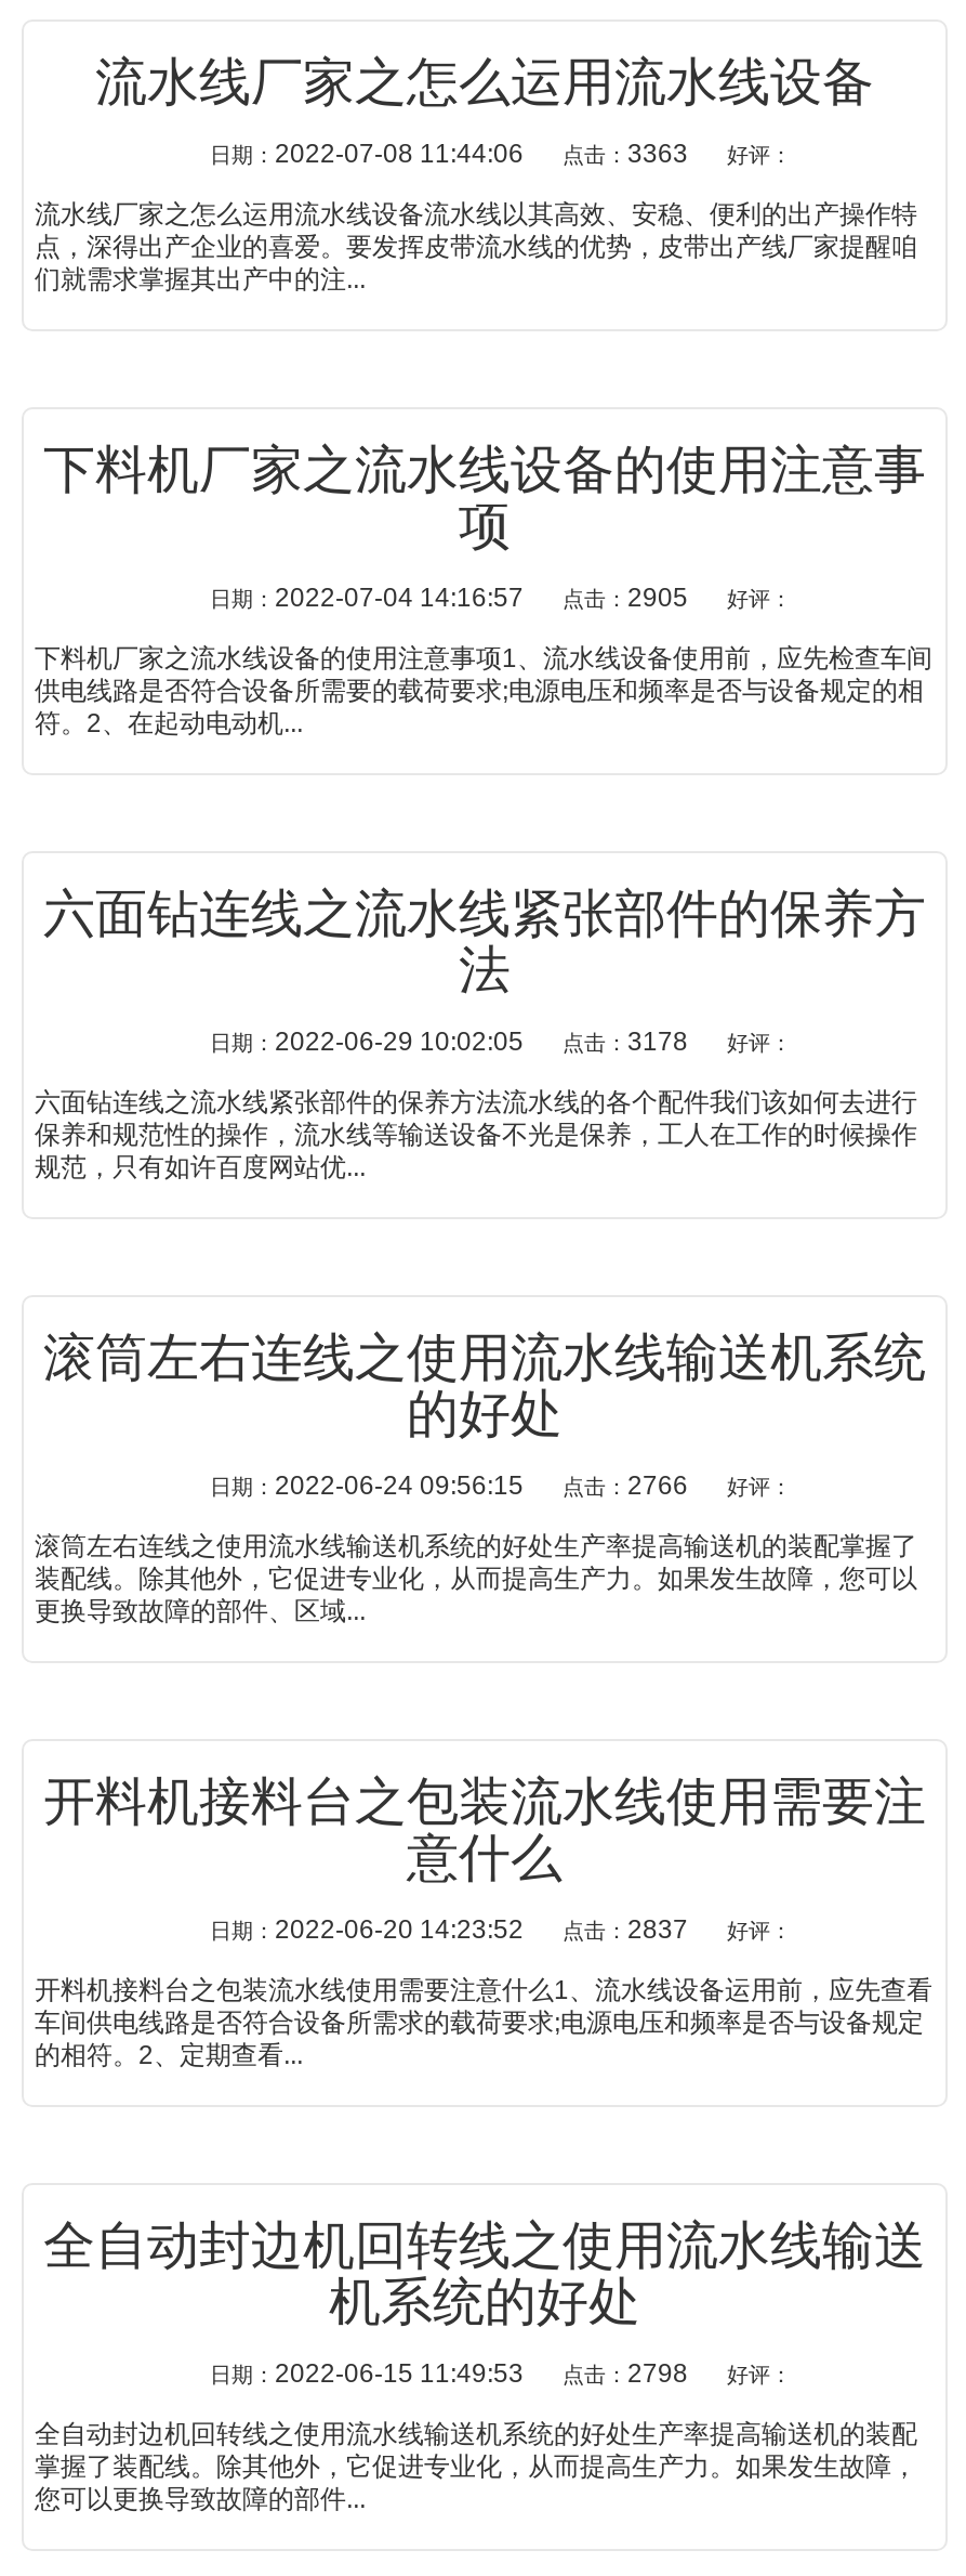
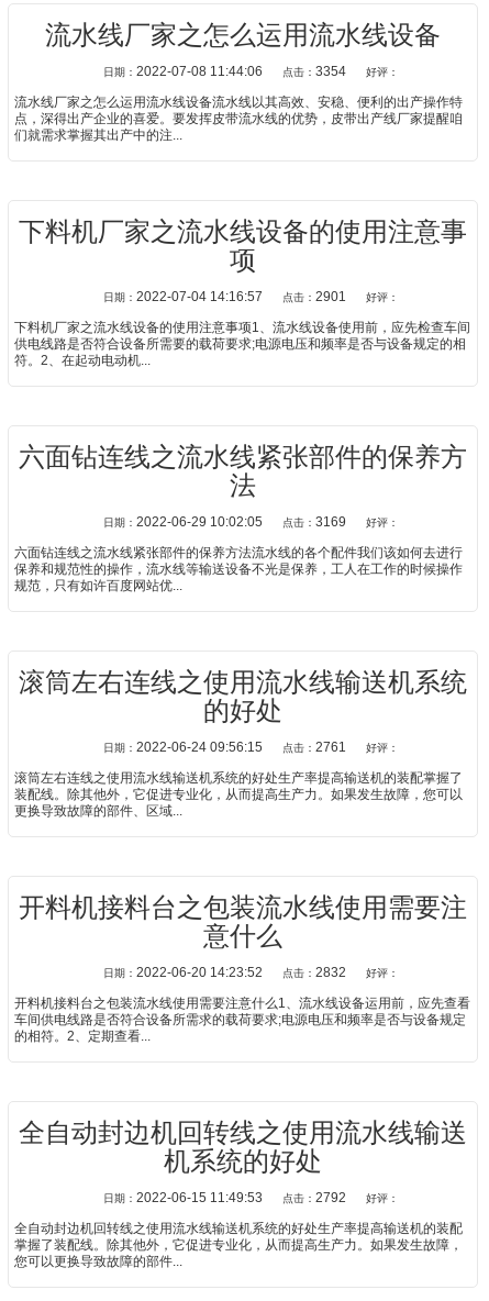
[210,139,792,169] 日期：2022-07-08 11:44:06 点击：3363 好评： -> [103,64,399,79] 日期：2022-07-08 11:44:06 点击：3354 好评：
[210,583,792,613] 日期：2022-07-04 14:16:57 点击：2905 好评： -> [103,289,399,305] 日期：2022-07-04 14:16:57 点击：2901 好评：
[210,1027,792,1057] 日期：2022-06-29 10:02:05 点击：3178 好评： -> [103,514,399,530] 日期：2022-06-29 10:02:05 点击：3169 好评：
[210,1471,792,1501] 日期：2022-06-24 09:56:15 点击：2766 好评： -> [103,740,399,755] 日期：2022-06-24 09:56:15 点击：2761 好评：
[210,1915,792,1945] 日期：2022-06-20 14:23:52 点击：2837 好评： -> [103,965,399,980] 日期：2022-06-20 14:23:52 点击：2832 好评：
[210,2359,792,2389] 日期：2022-06-15 11:49:53 点击：2798 好评： -> [103,1190,399,1206] 日期：2022-06-15 11:49:53 点击：2792 好评：

